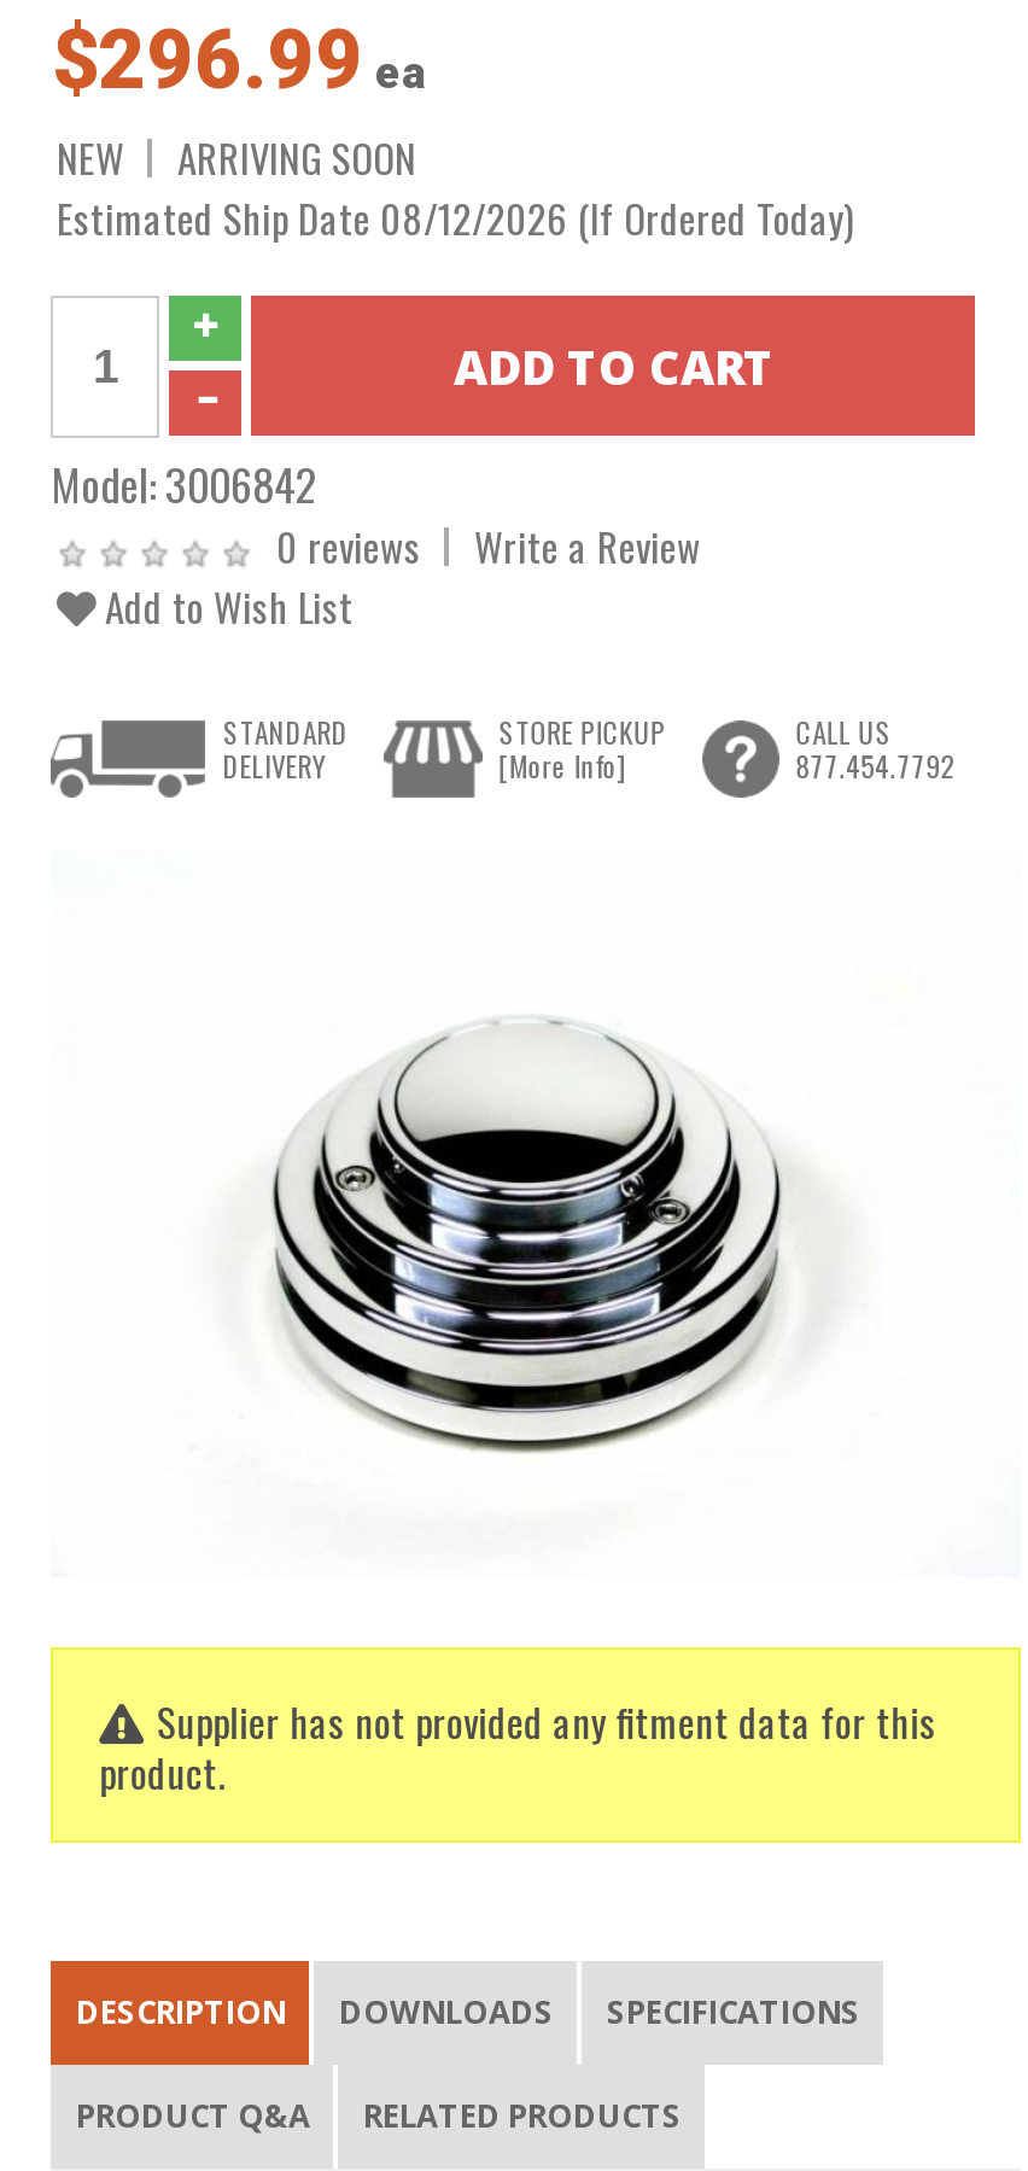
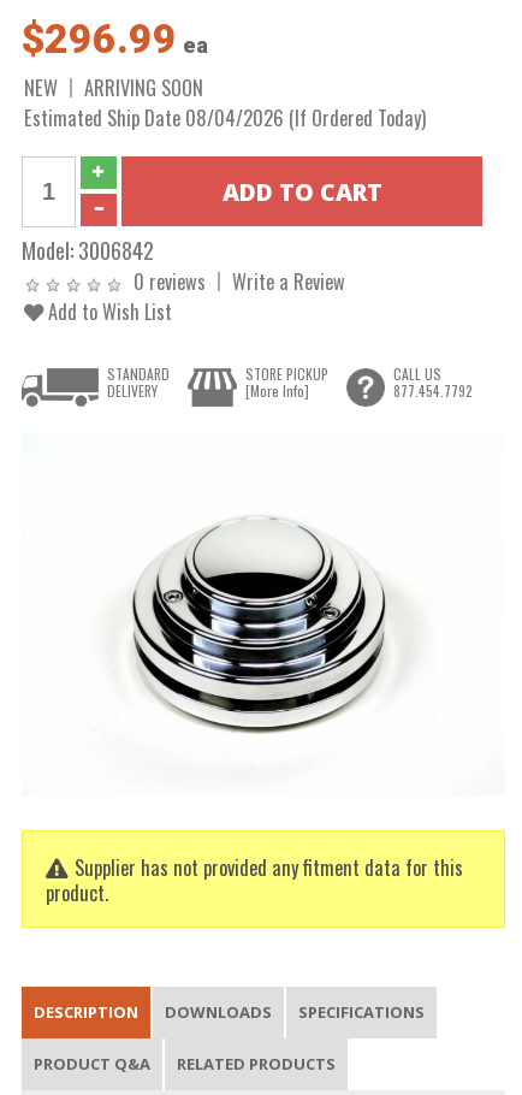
[56,187,853,247] Estimated Ship Date 08/12/2026 (If Ordered Today) -> [25,102,426,132] Estimated Ship Date 08/04/2026 (If Ordered Today)

